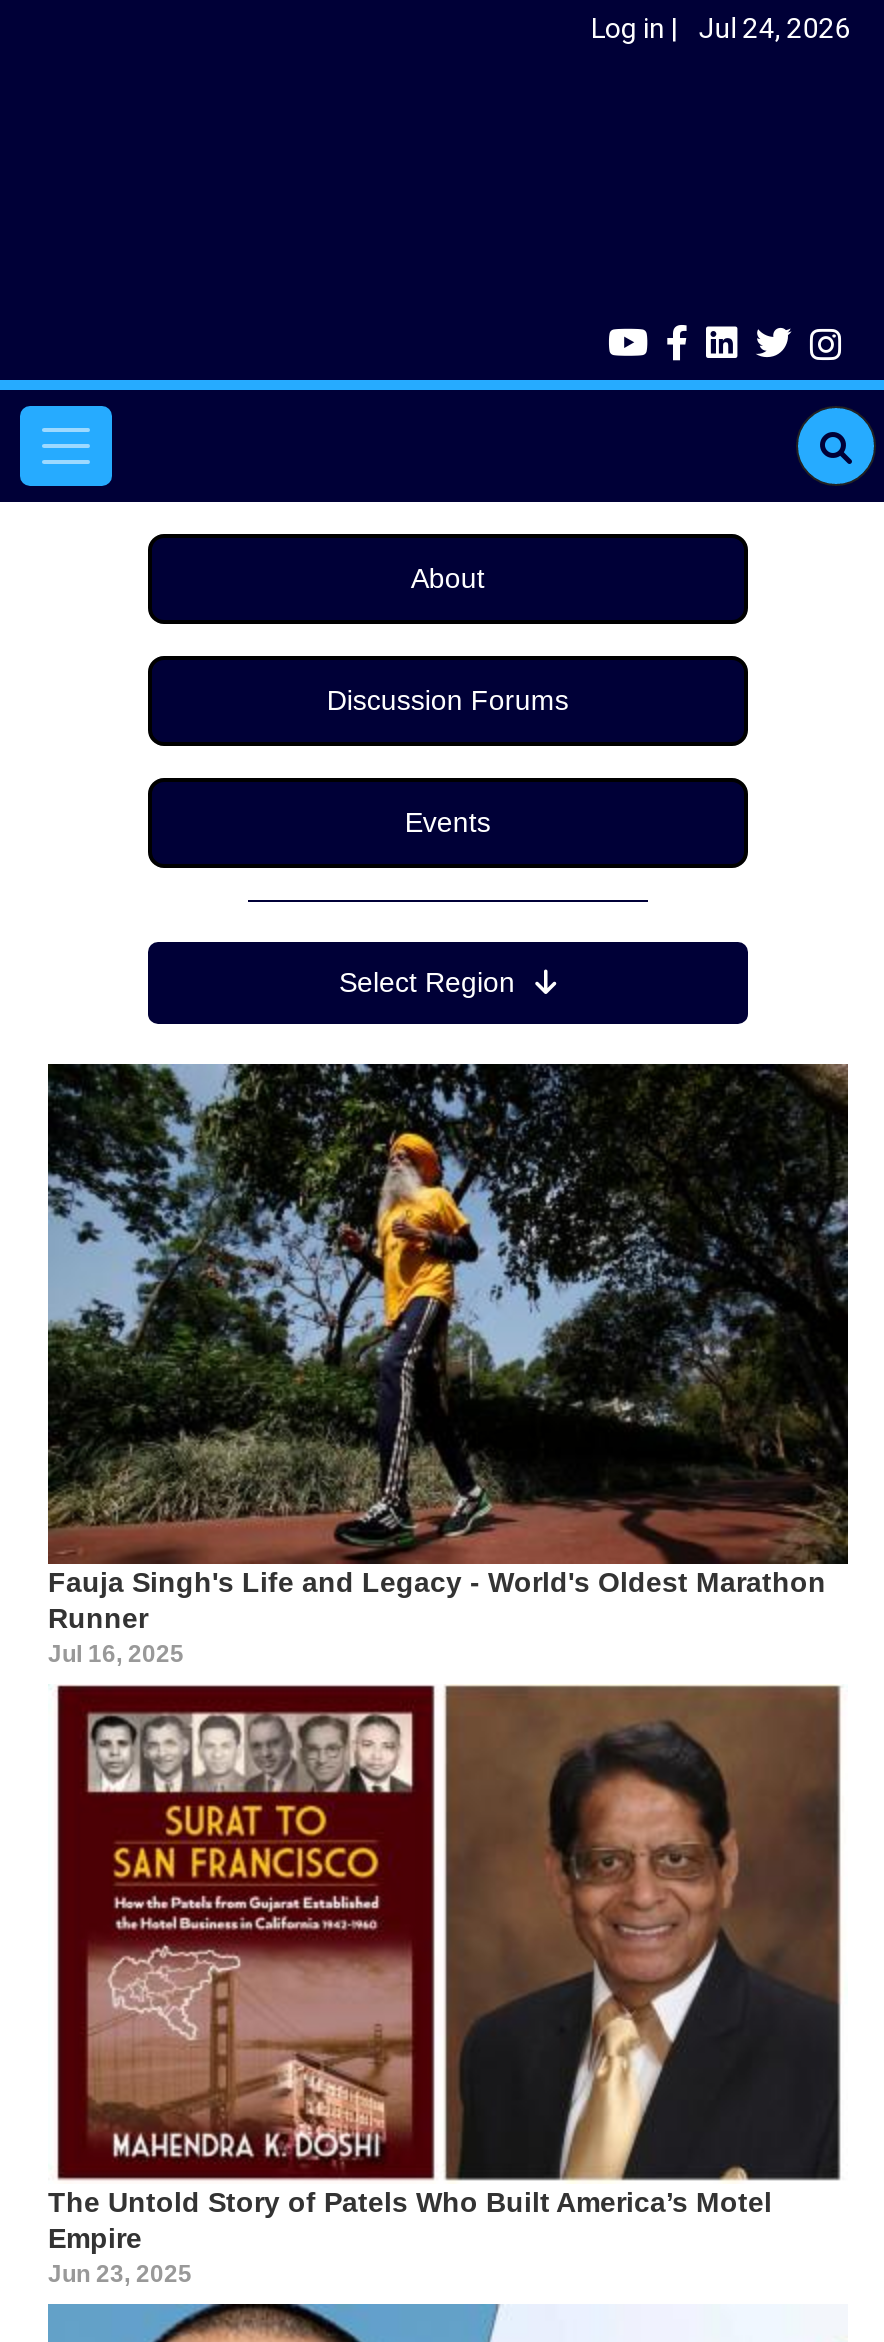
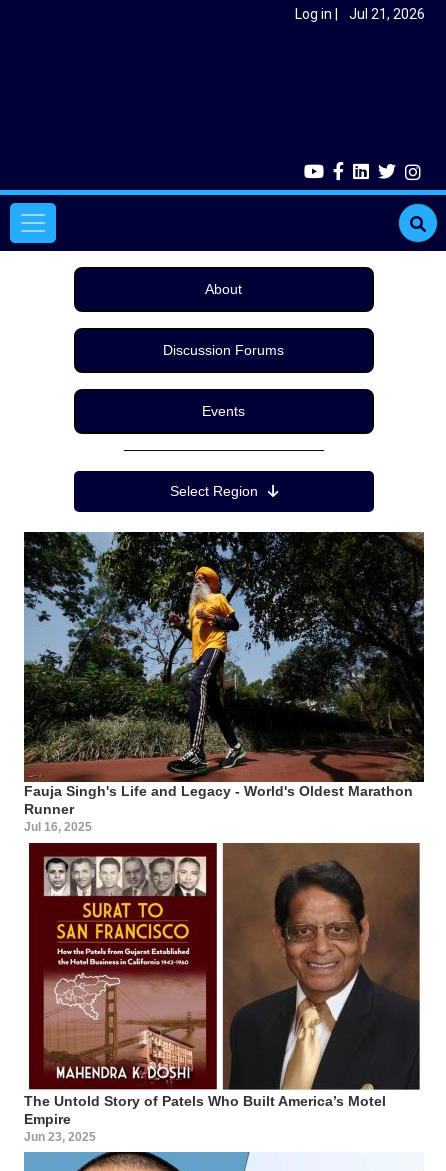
[591,13,850,45] Log in Jul 24, 2026 -> [295,6,425,22] Log in Jul 21, 2026

